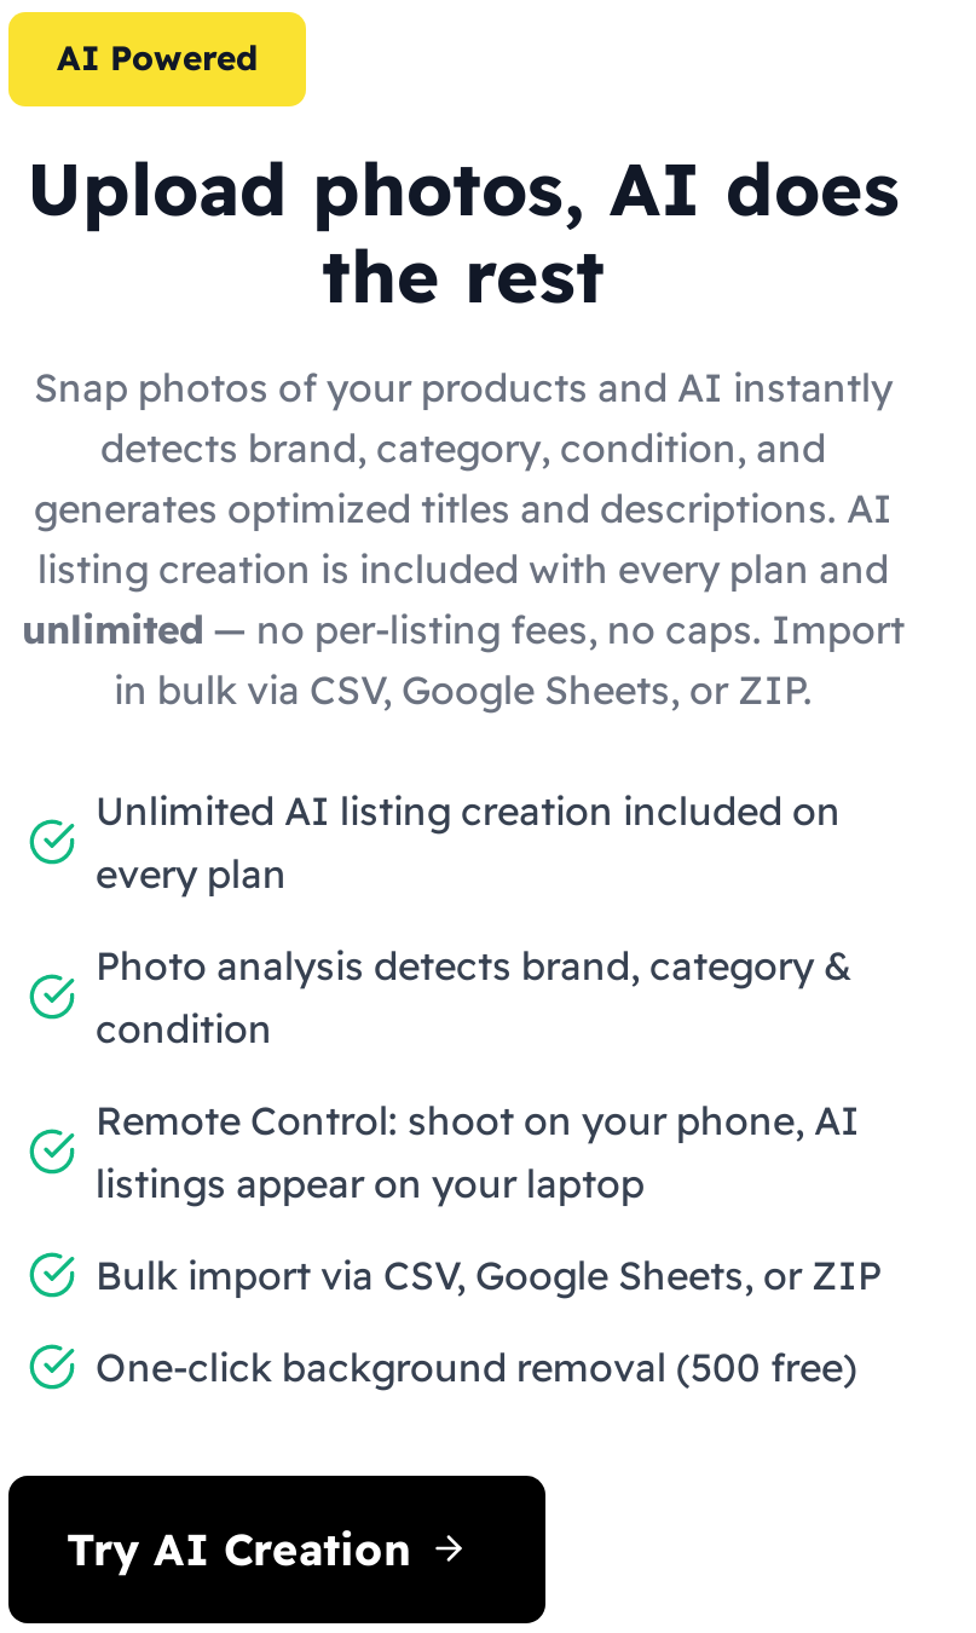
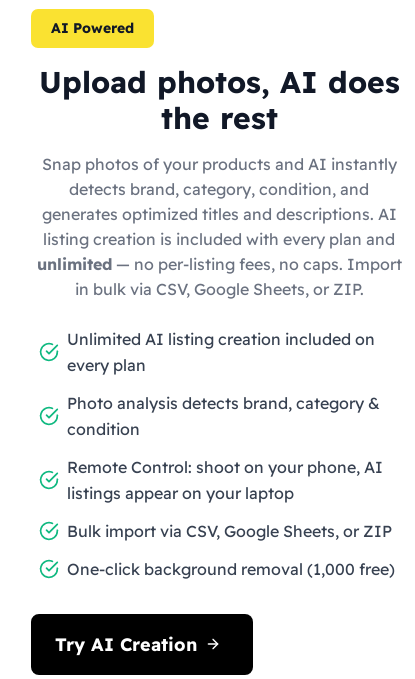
[96,1342,857,1391] One-click background removal (500 free) -> [67,559,395,579] One-click background removal (1,000 free)

